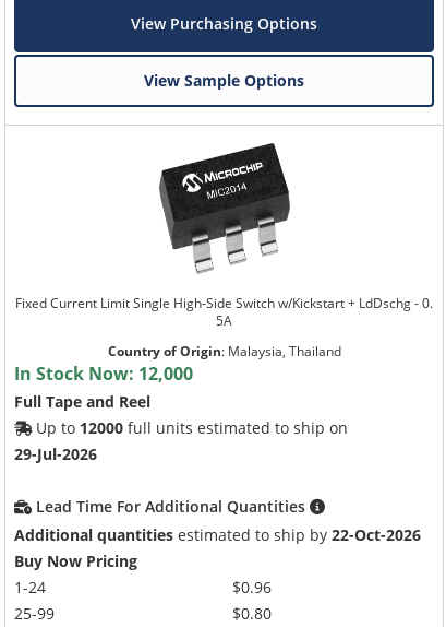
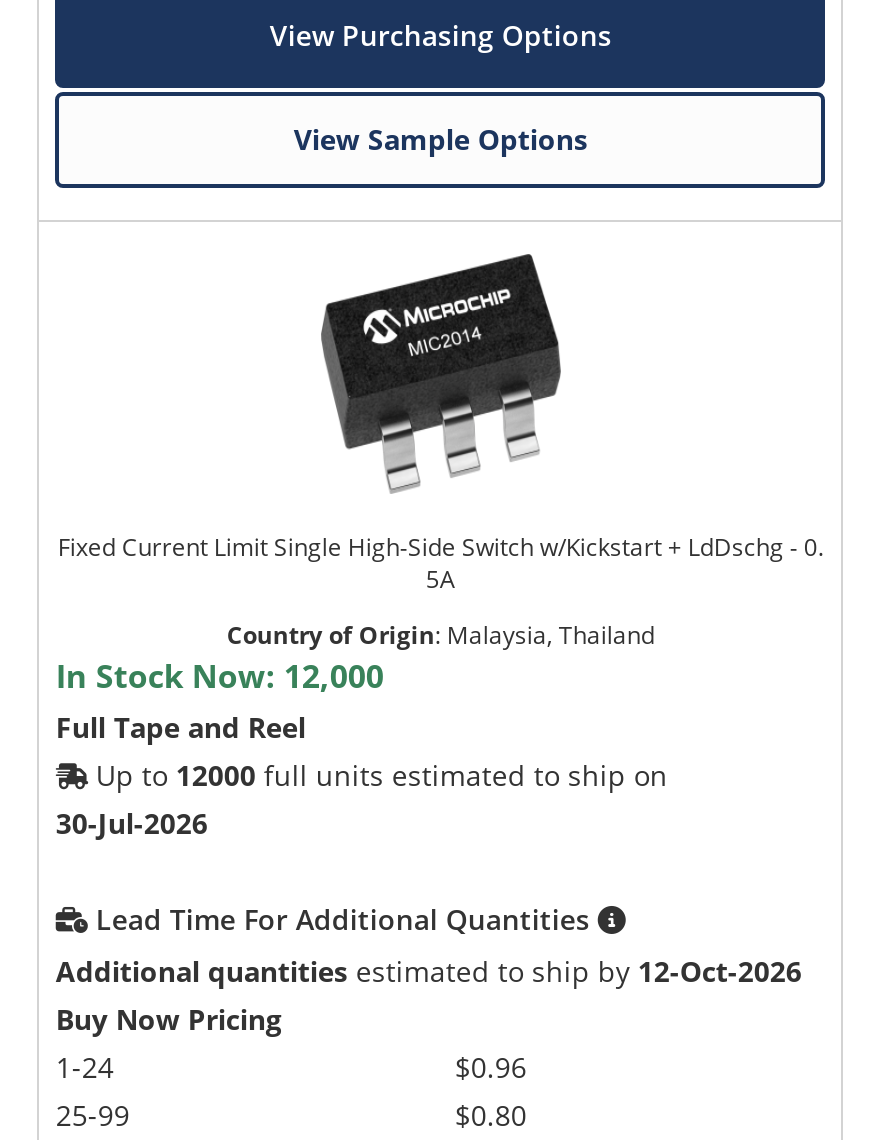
[15,443,97,464] 29-Jul-2026 -> [56,803,208,841] 30-Jul-2026
[15,524,421,545] Additional quantities estimated to ship by 22-Oct-2026 -> [56,951,802,989] Additional quantities estimated to ship by 12-Oct-2026

